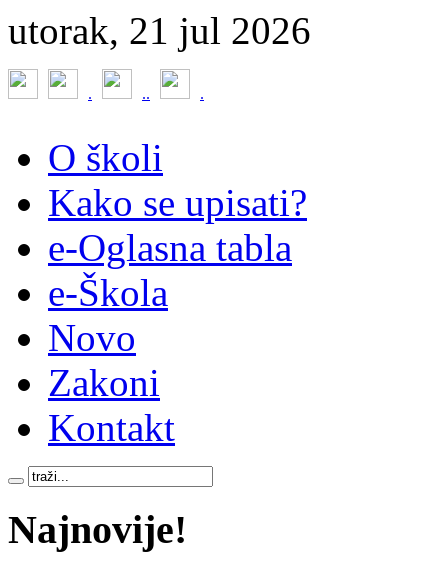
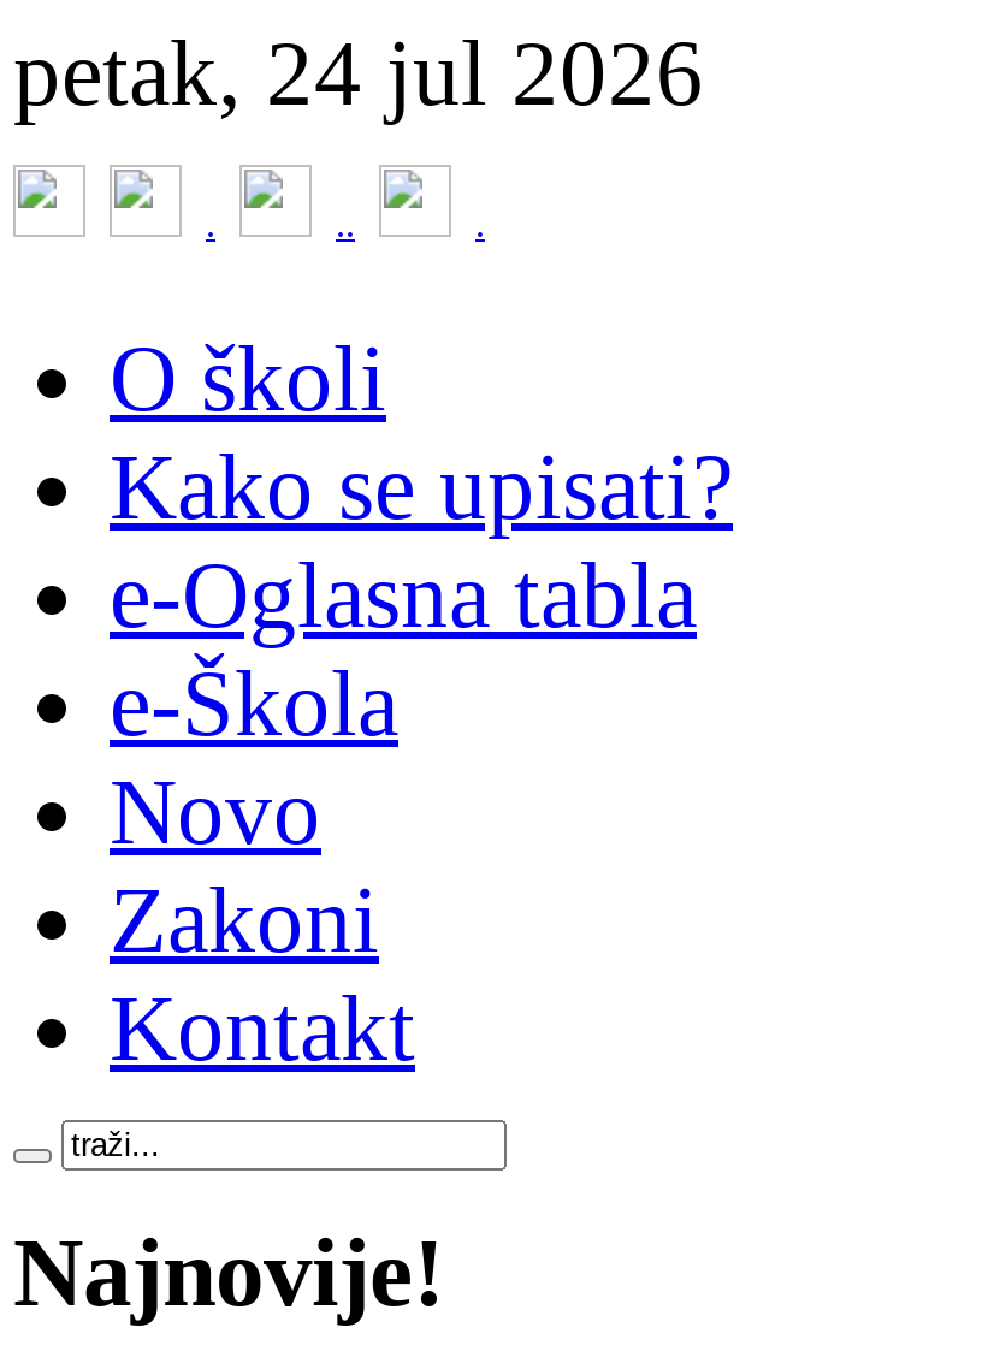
[8,9,311,52] utorak, 21 jul 2026 -> [13,20,704,124] petak, 24 jul 2026

